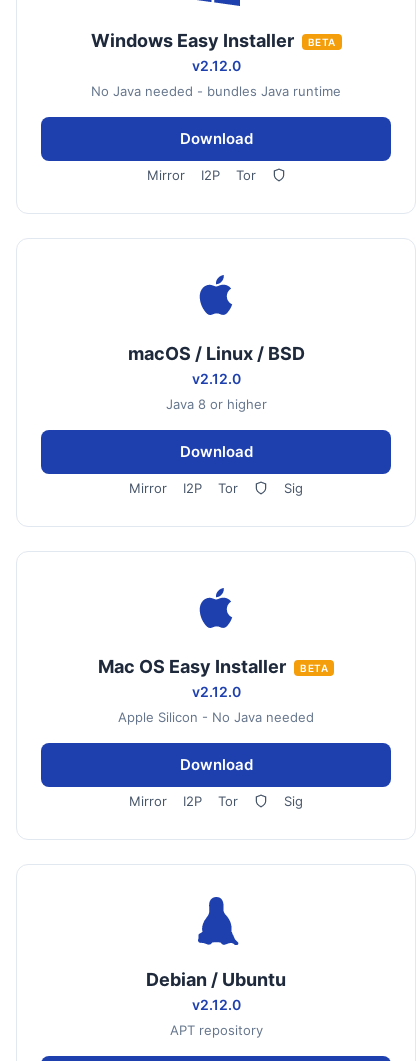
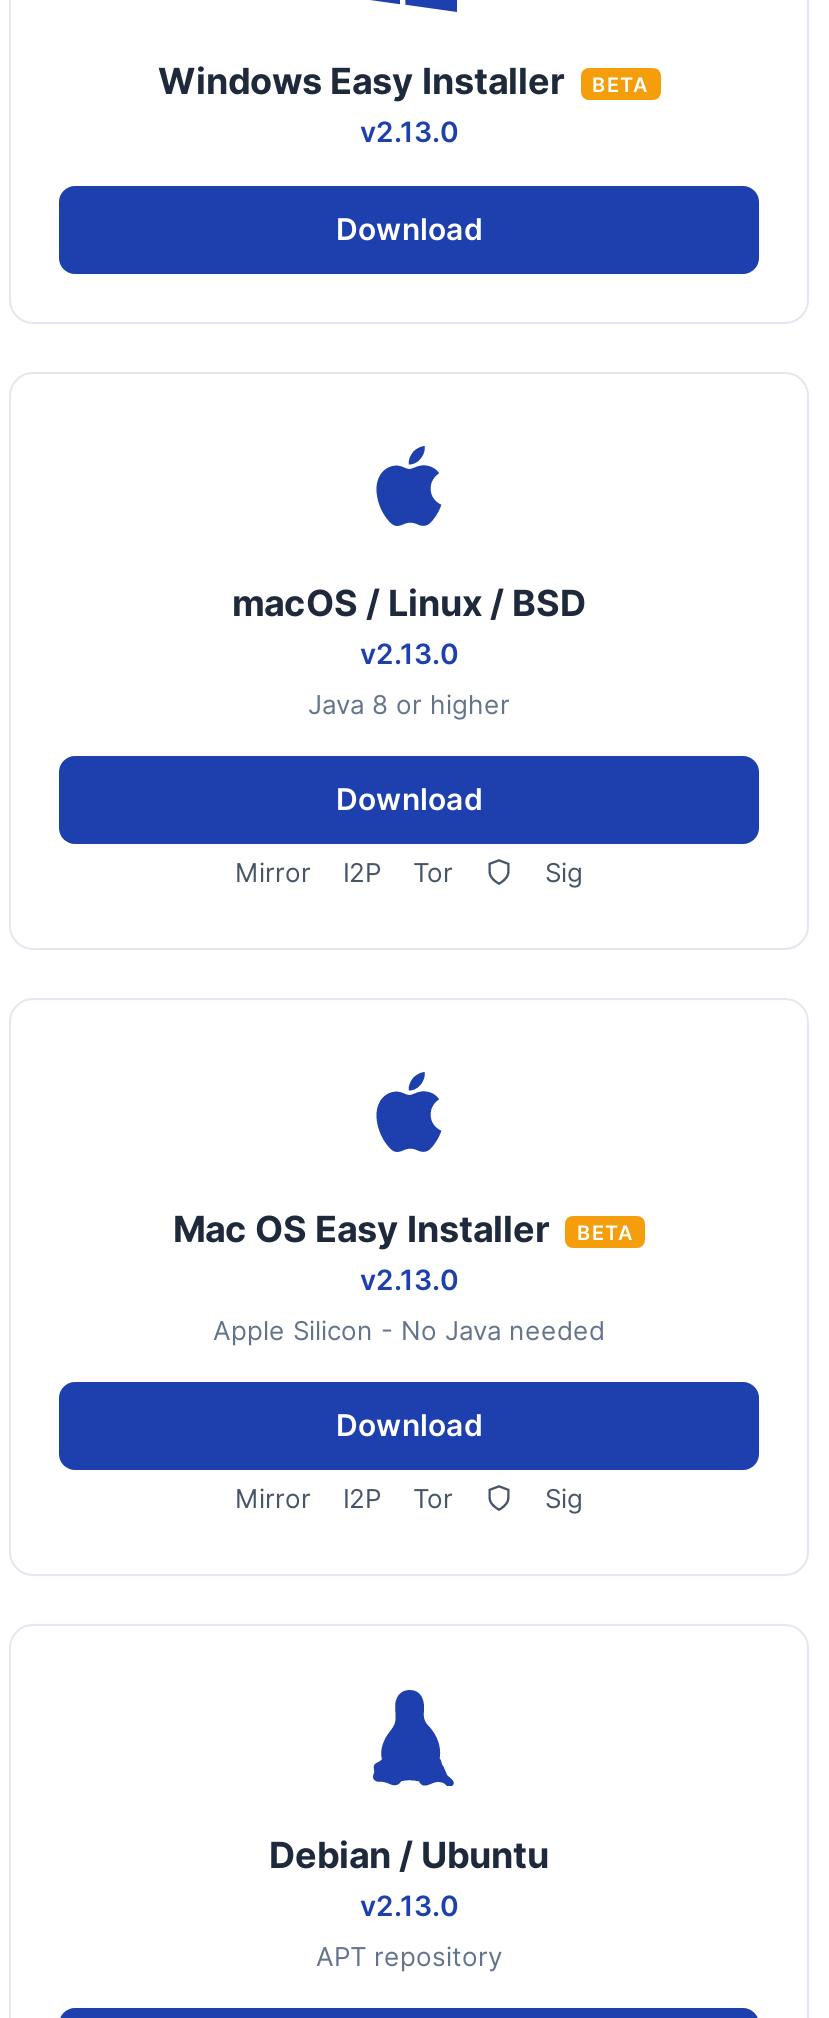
[91,57,341,99] v2.12.0 | No Java needed - bundles Java runtime -> [360,114,458,148] v2.13.0
[146,167,255,183] Mirror | I2P | Tor -> none
[191,370,240,387] v2.12.0 -> [360,636,458,670] v2.13.0
[191,683,240,700] v2.12.0 -> [360,1262,458,1296] v2.13.0
[191,996,240,1013] v2.12.0 -> [360,1888,458,1922] v2.13.0

